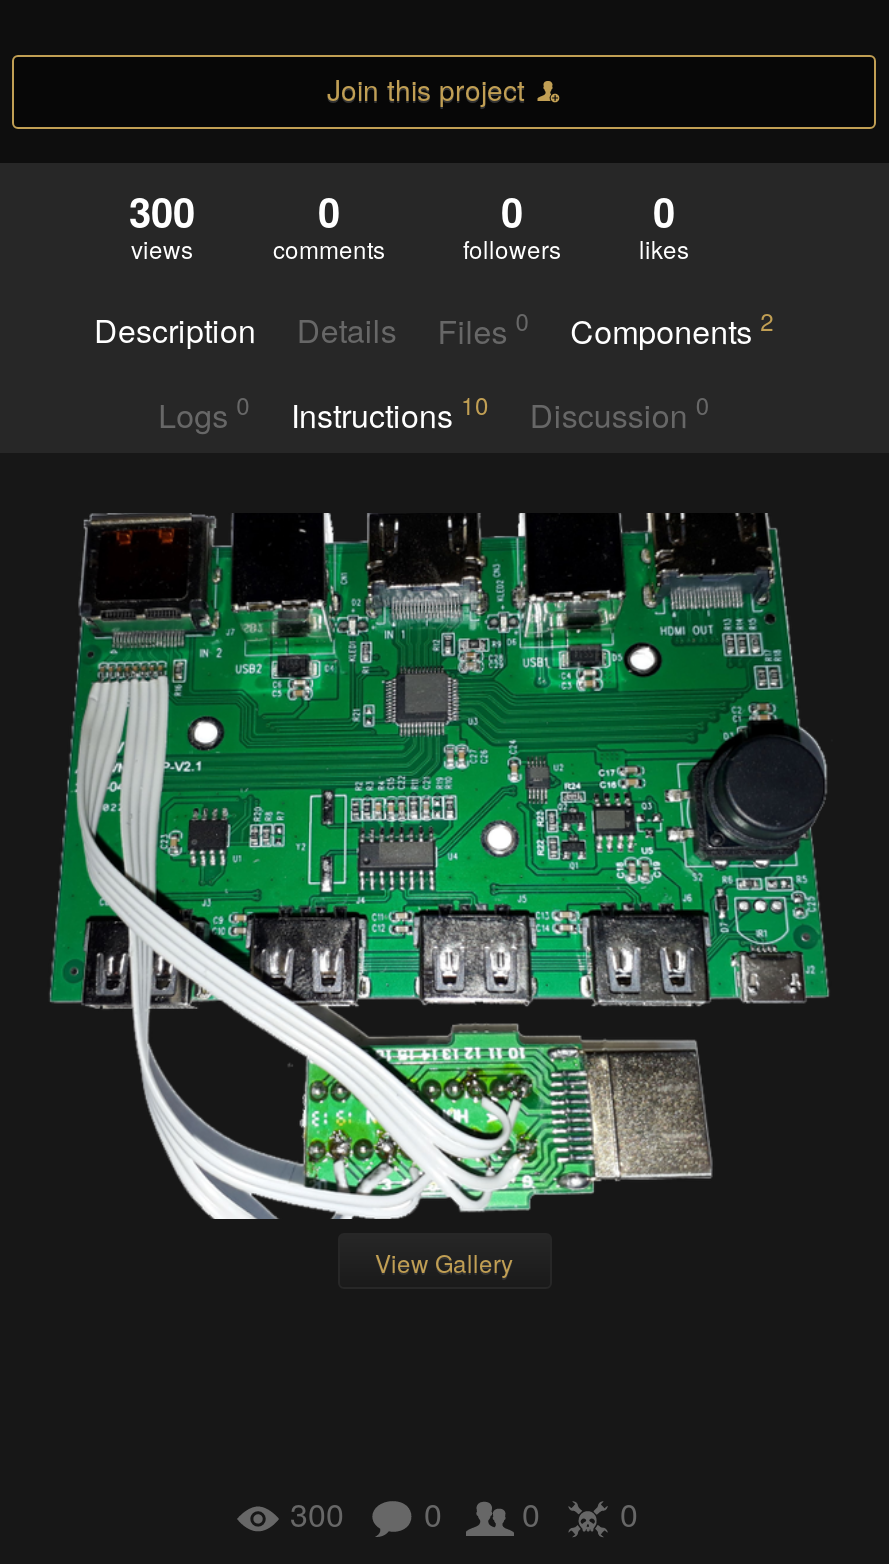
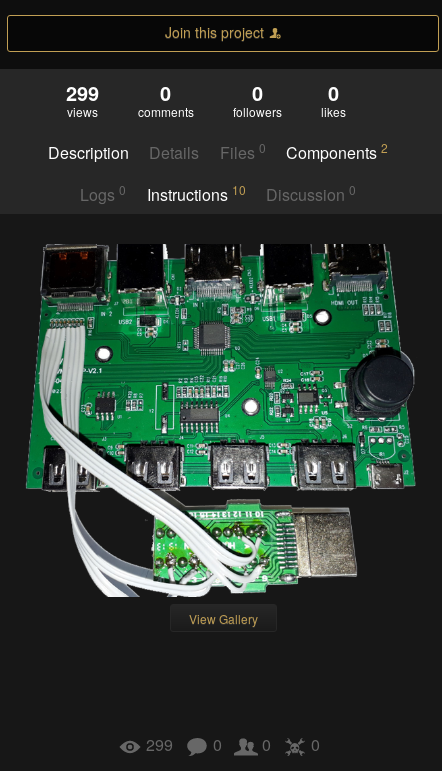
[129,181,195,239] 300 -> [65,78,98,107] 299
[290,1490,638,1536] 300 0 0 0 -> [146,733,320,756] 299 0 0 0

